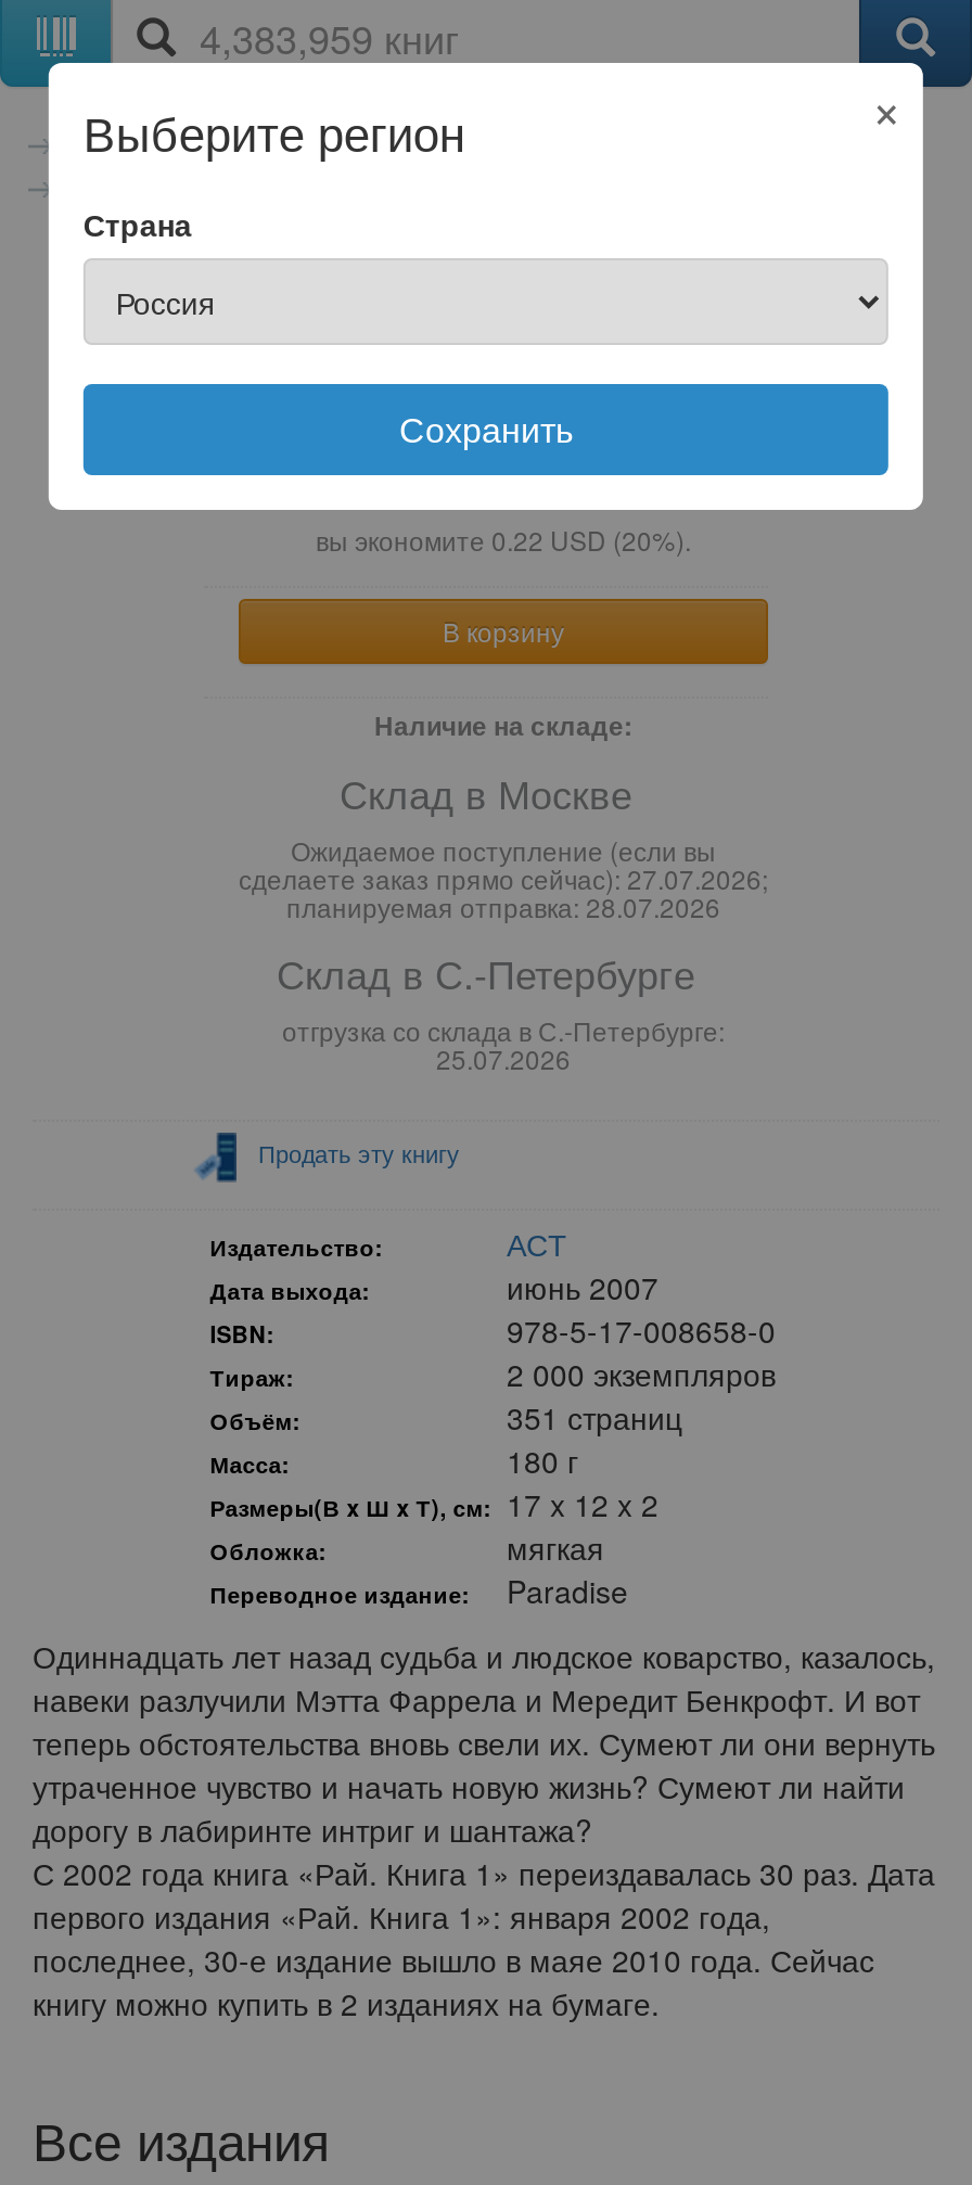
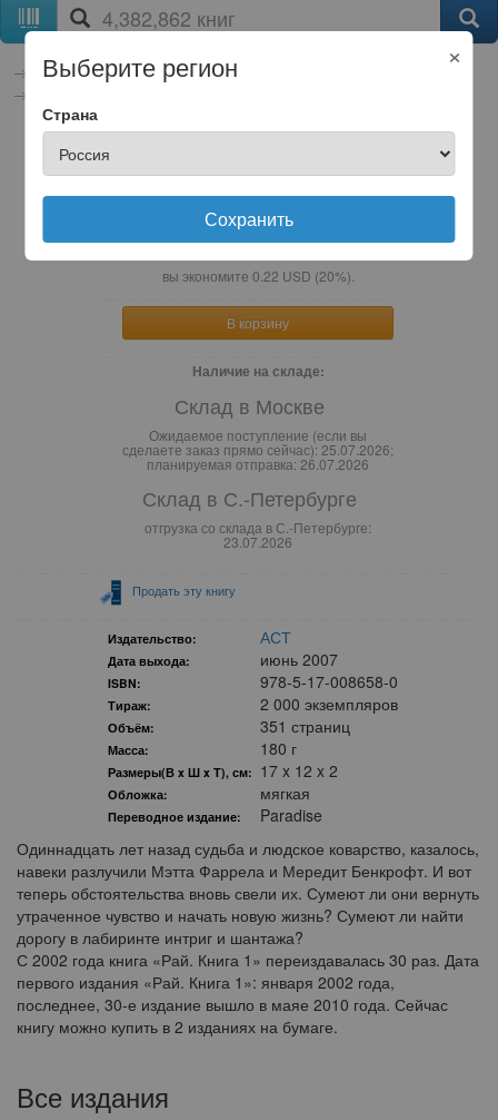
[239,859,768,895] сделаете заказ прямо сейчас): 27.07.2026; -> [122,439,394,458] сделаете заказ прямо сейчас): 25.07.2026;
[286,887,720,924] планируемая отправка: 28.07.2026 -> [147,454,369,473] планируемая отправка: 26.07.2026
[436,1039,571,1076] 25.07.2026 -> [223,532,292,551] 23.07.2026

